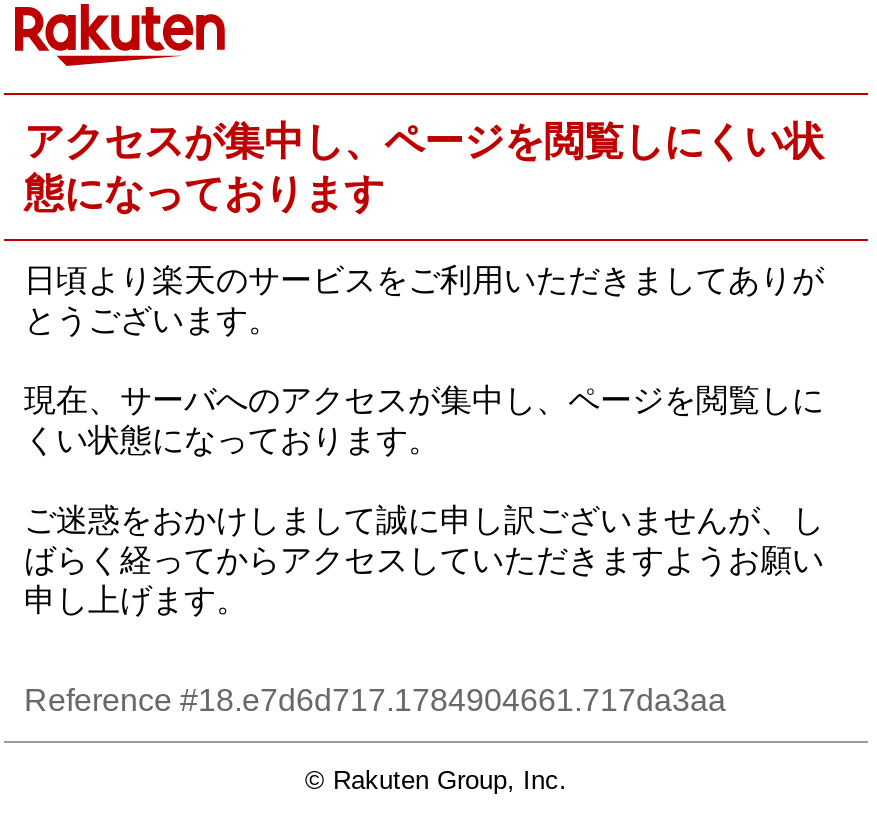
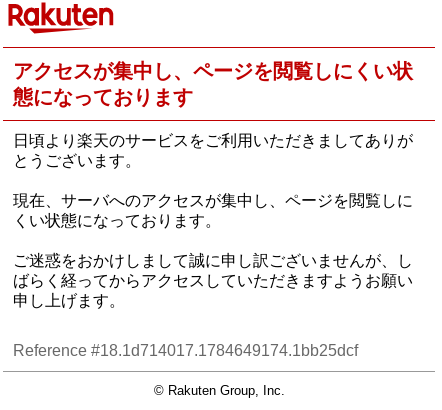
[24,684,726,718] Reference #18.e7d6d717.1784904661.717da3aa -> [13,342,358,359] Reference #18.1d714017.1784649174.1bb25dcf

